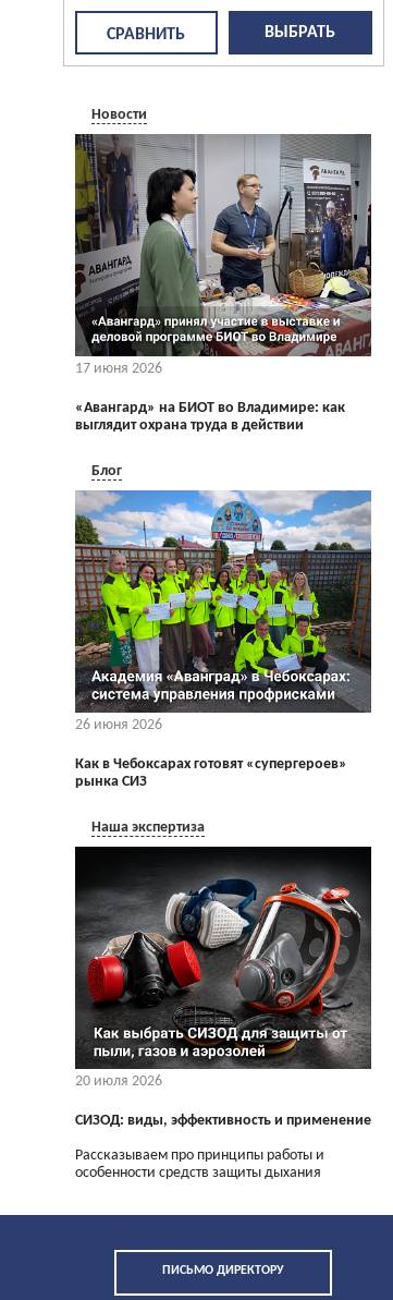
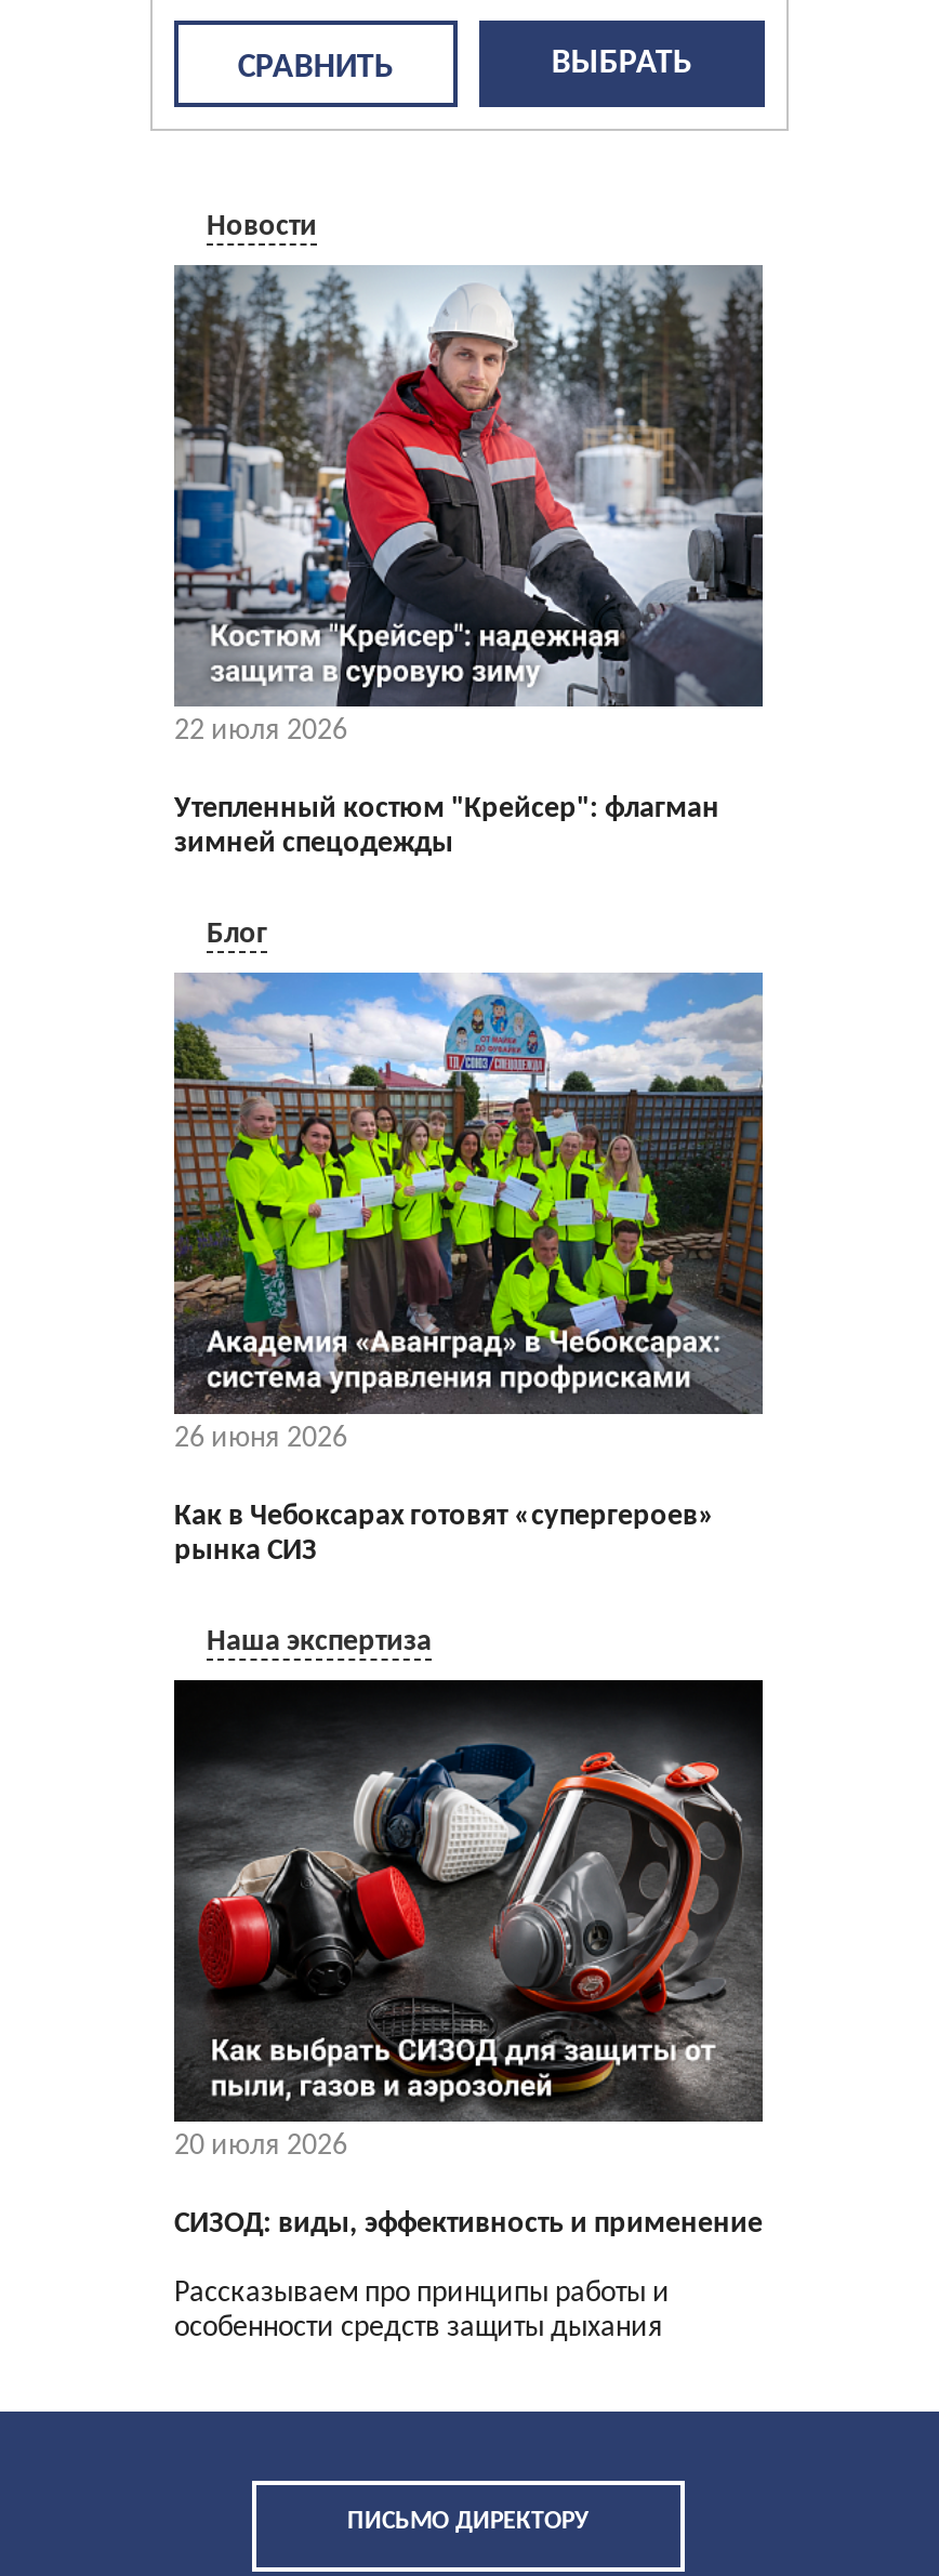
[75,134,371,377] [image] | 17 июня 2026 -> [172,265,763,748] [image] | 22 июля 2026
[75,400,345,434] «Авангард» на БИОТ во Владимире: как | выглядит охрана труда в действии -> [174,793,719,860] Утепленный костюм "Крейсер": флагман | зимней спецодежды

